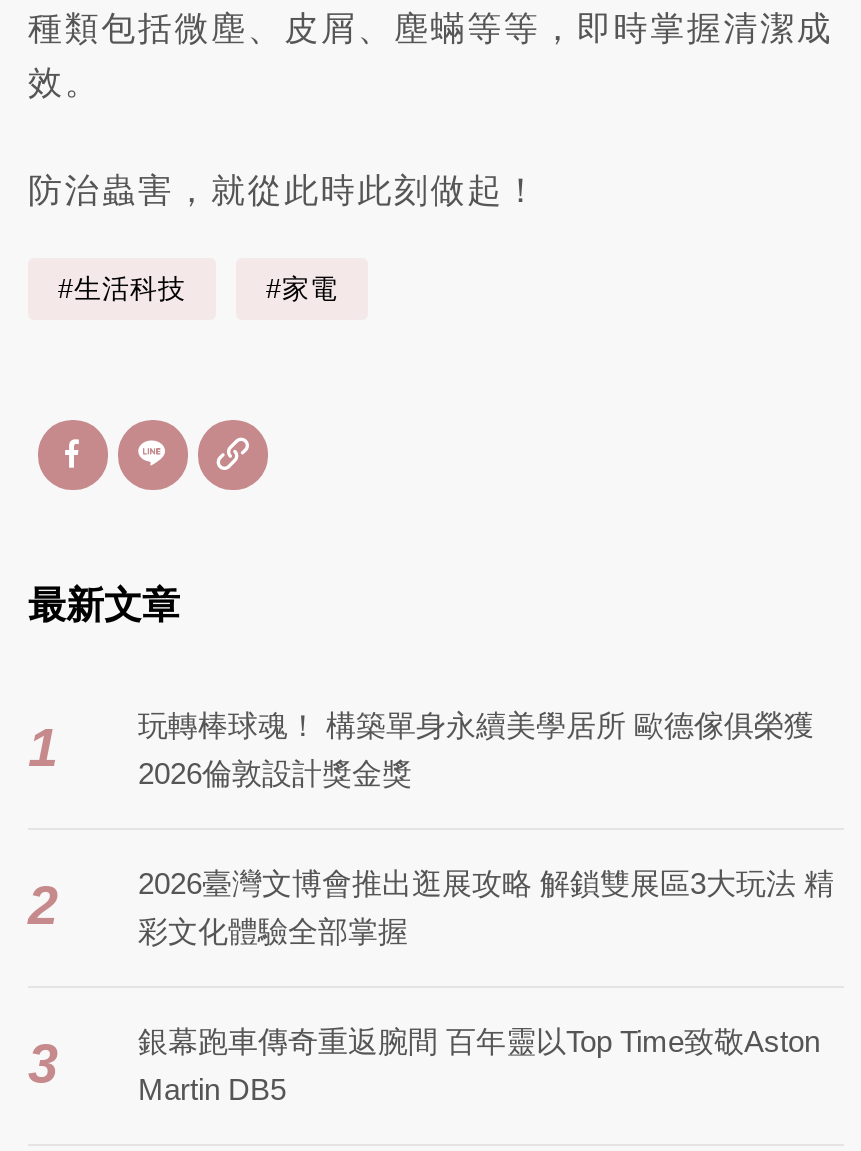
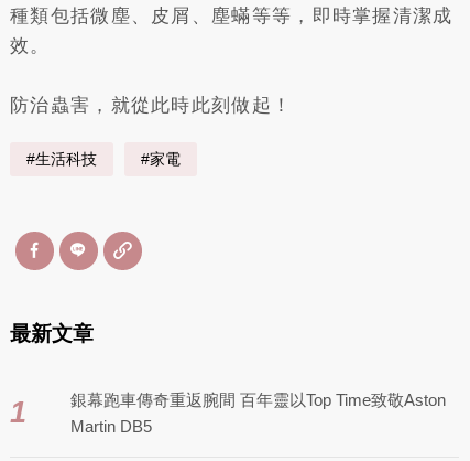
[28,708,834,1094] 玩轉棒球魂！ 構築單身永續美學居所 歐德傢俱榮獲 | 2026倫敦設計獎金獎 | 2 | 2026臺灣文博會推出逛展攻略 解鎖雙展區3大玩法 精 | 彩文化體驗全部掌握 | 3 -> none

